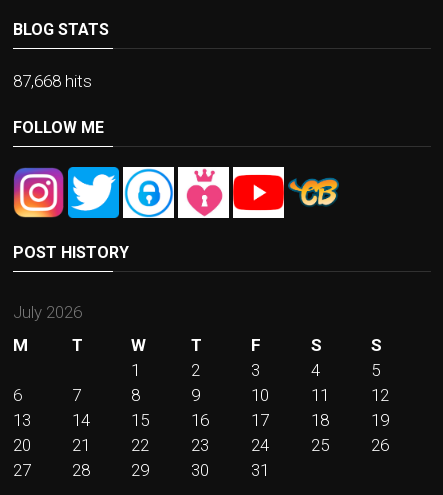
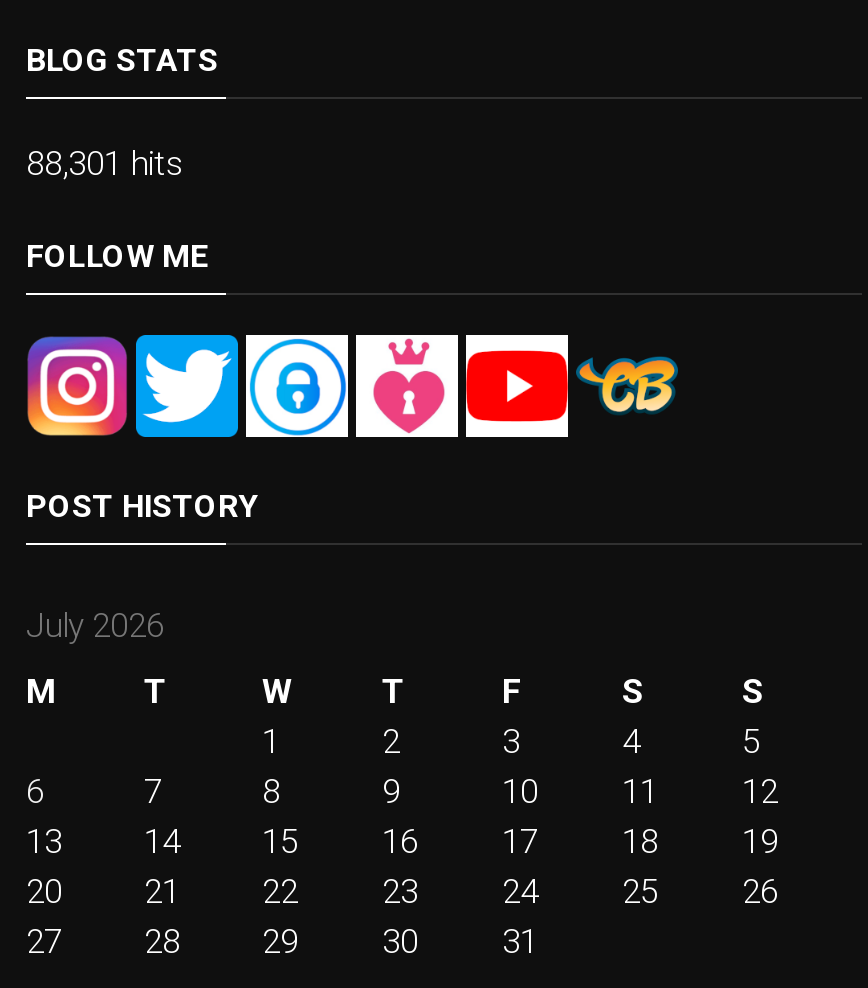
[13,70,92,90] 87,668 hits -> [26,142,184,182] 88,301 hits

